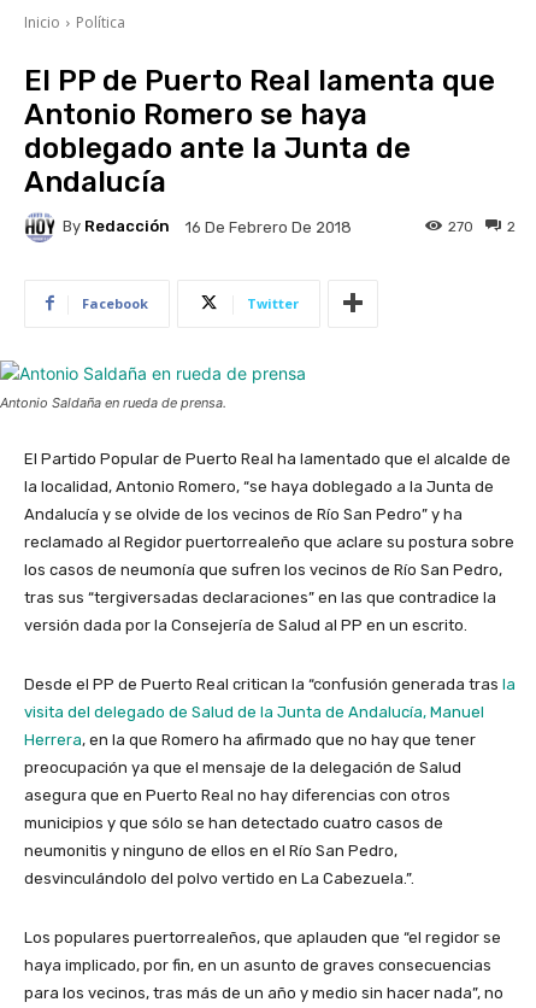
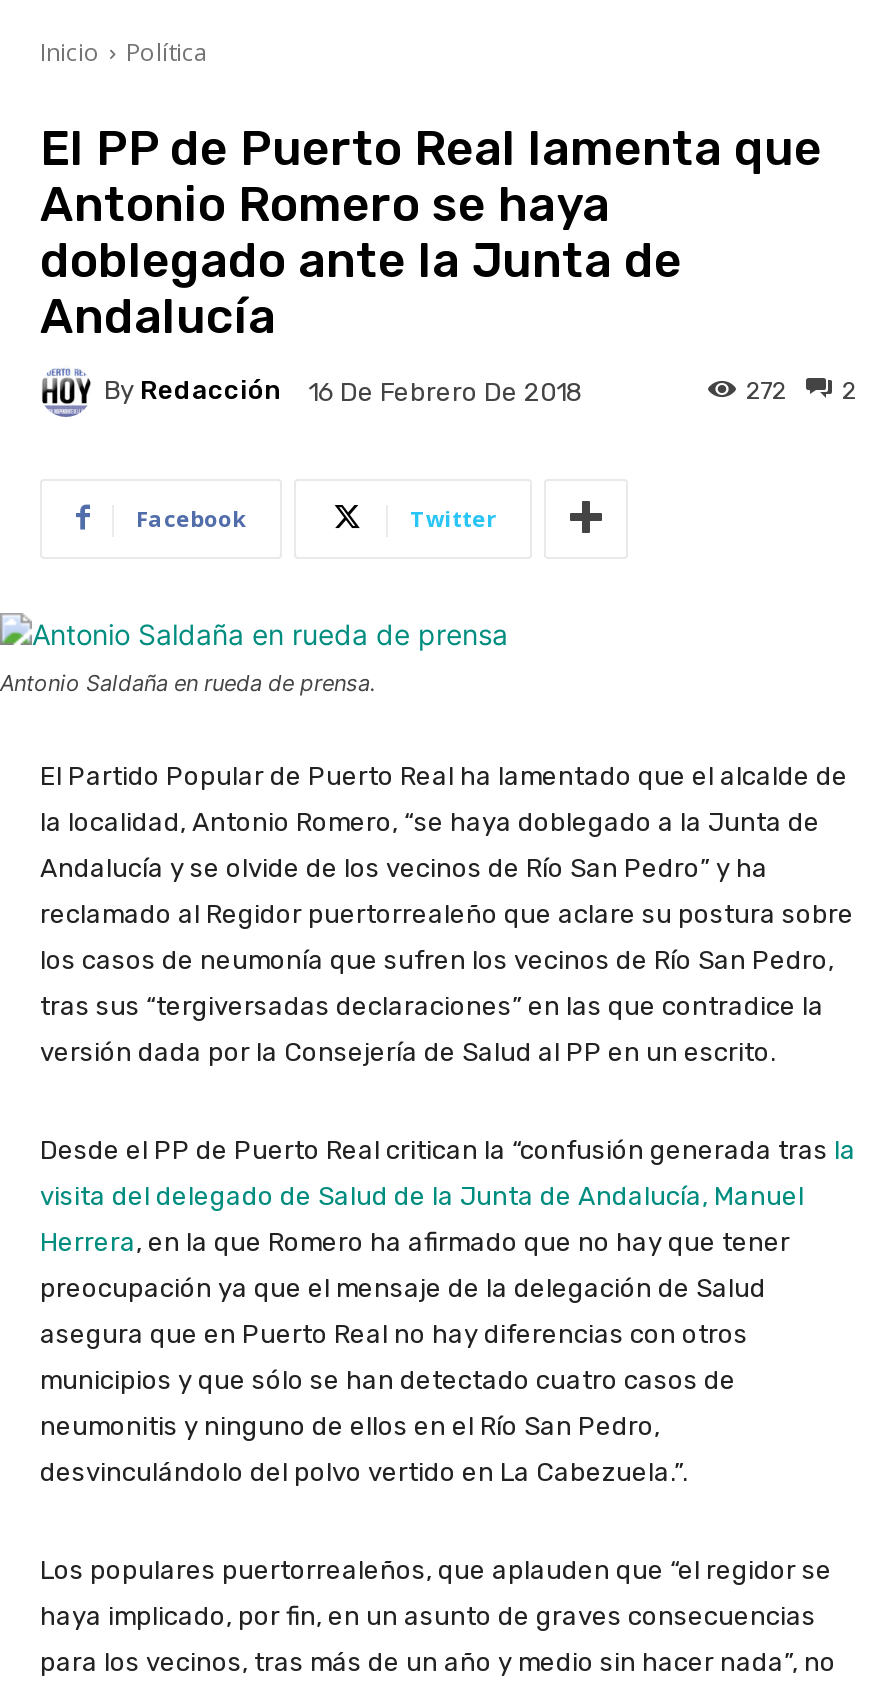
[448,218,516,235] 270 2 -> [746,376,856,404] 272 2

